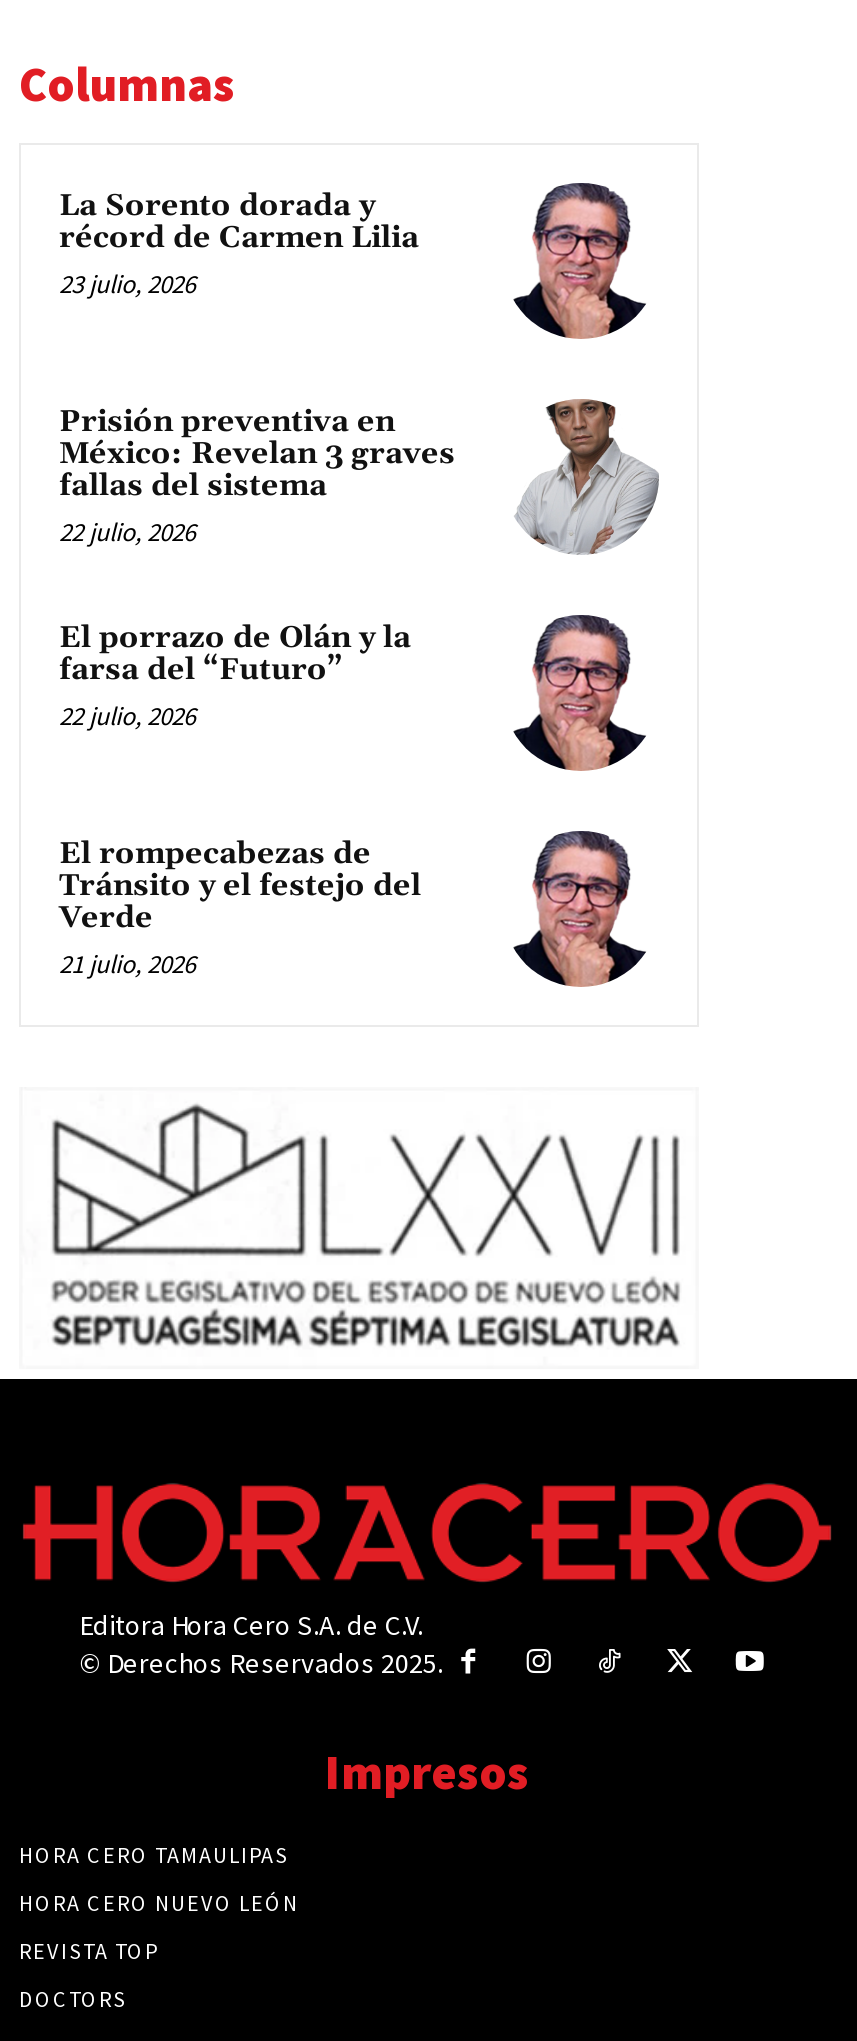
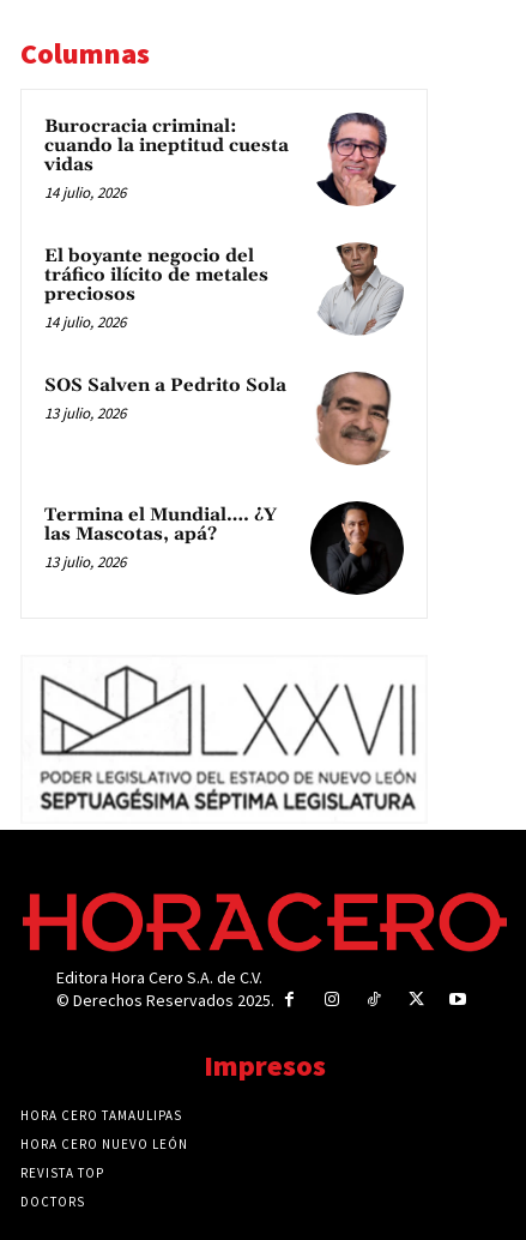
[59,187,419,301] La Sorento dorada y | récord de Carmen Lilia | 23 julio, 2026 -> [44,115,289,203] Burocracia criminal: | cuando la ineptitud cuesta | vidas | 14 julio, 2026
[59,403,455,549] Prisión preventiva en | México: Revelan 3 graves | fallas del sistema | 22 julio, 2026 -> [44,245,268,332] El boyante negocio del | tráfico ilícito de metales | preciosos | 14 julio, 2026
[59,619,411,733] El porrazo de Olán y la | farsa del “Futuro” | 22 julio, 2026 -> [44,374,286,424] SOS Salven a Pedrito Sola | 13 julio, 2026
[513,615,647,771] [image] -> [315,372,394,464] [image]
[59,835,421,981] El rompecabezas de | Tránsito y el festejo del | Verde | 21 julio, 2026 -> [44,504,277,572] Termina el Mundial…. ¿Y | las Mascotas, apá? | 13 julio, 2026
[503,831,659,987] [image] -> [309,502,405,596] [image]

